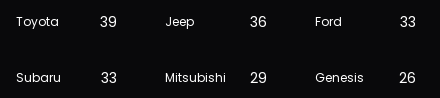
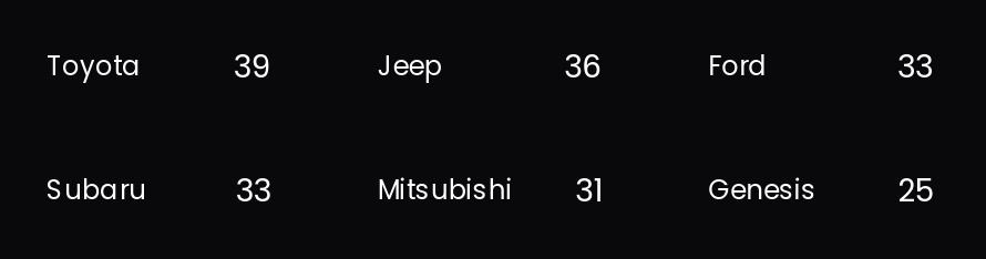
[165,68,267,88] Mitsubishi 29 -> [377,168,602,213] Mitsubishi 31
[399,68,416,88] 26 -> [897,168,933,213] 25

